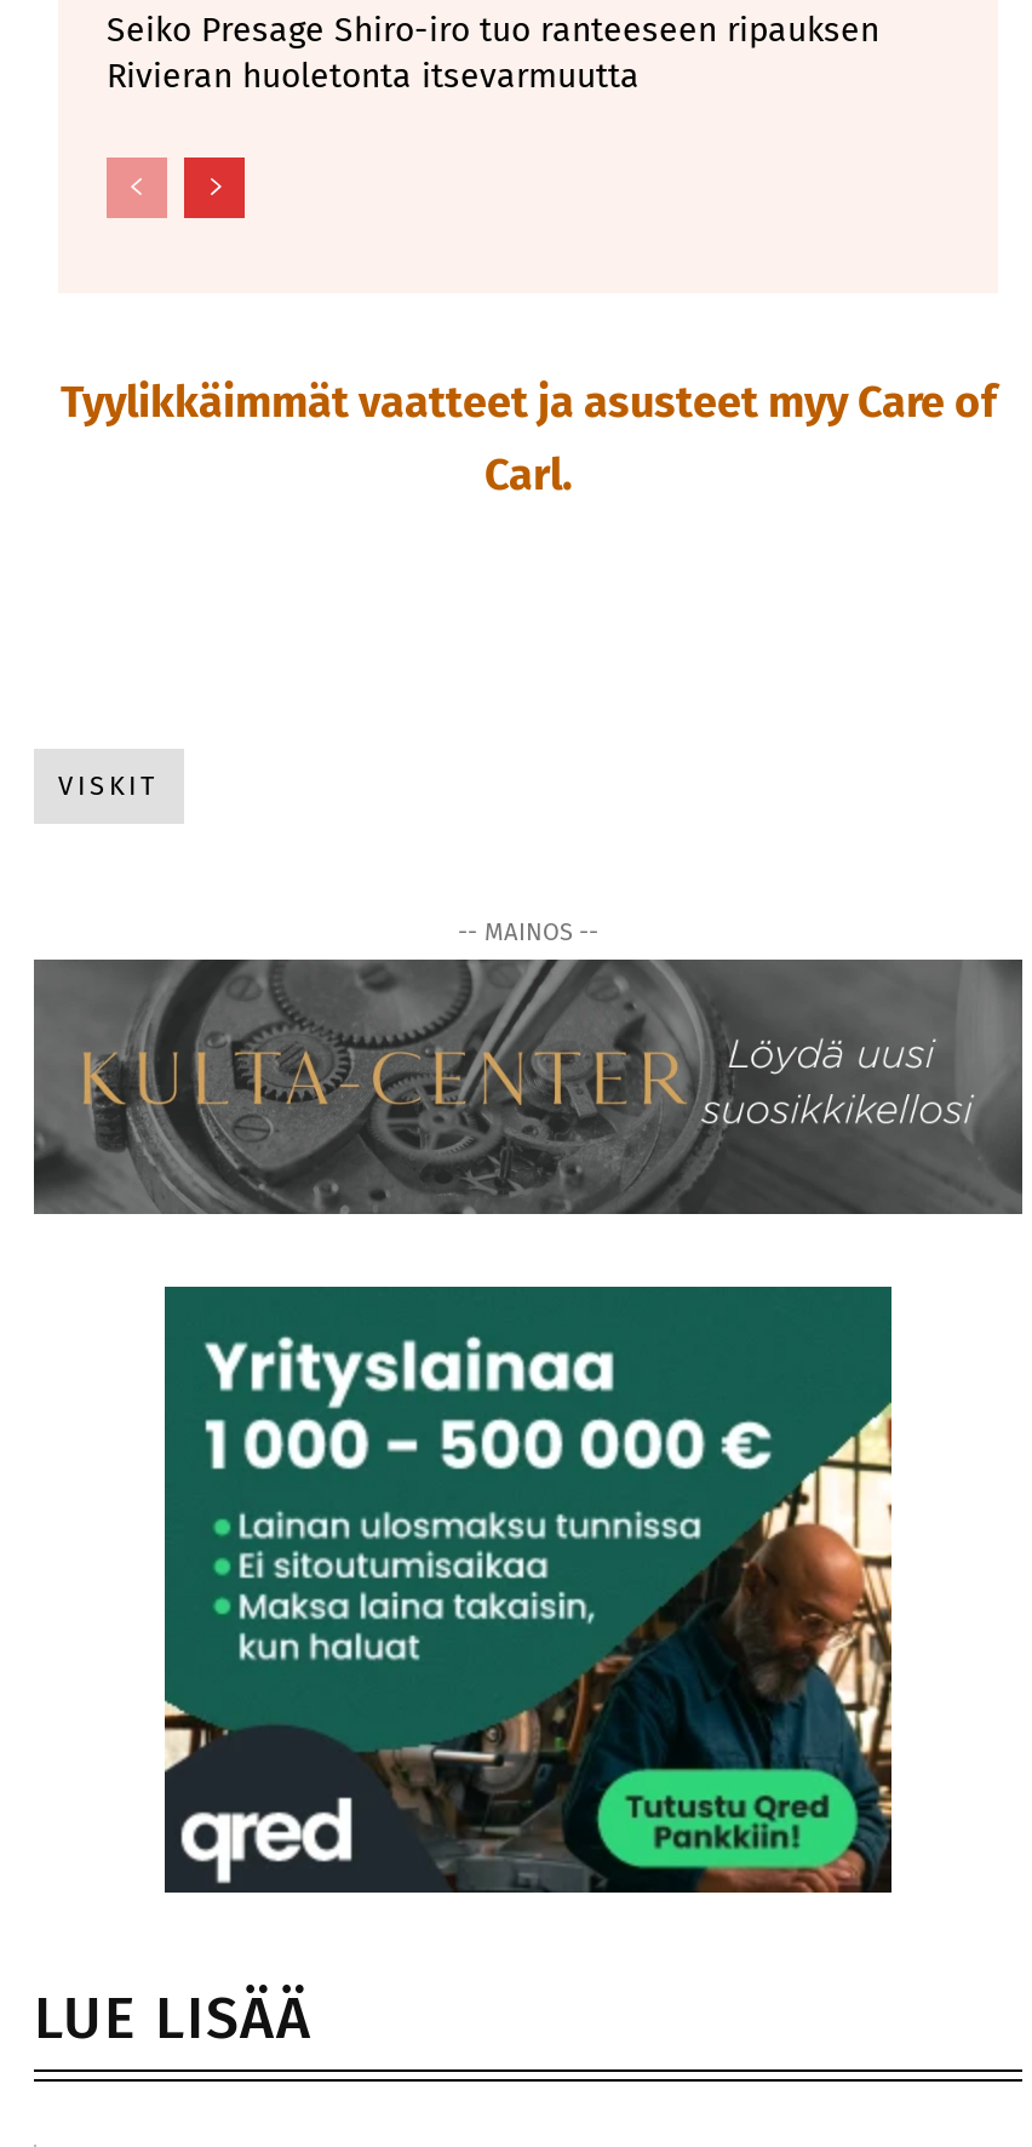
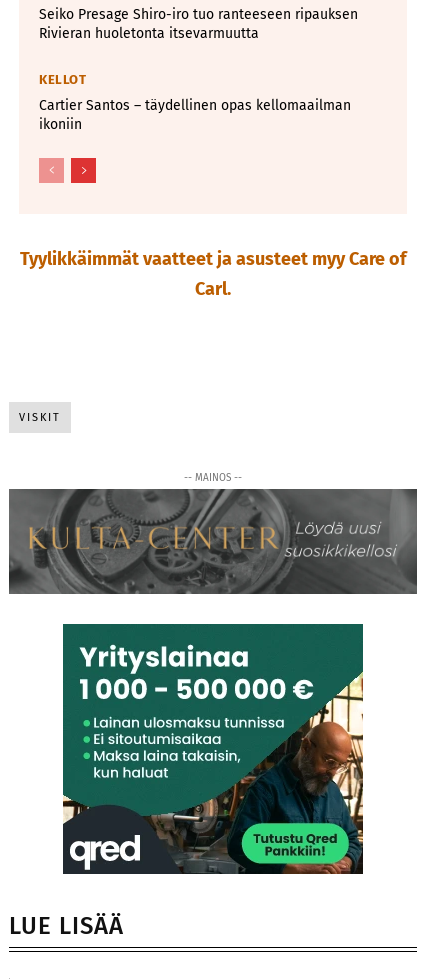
none -> [39,72,351,133] KELLOT | Cartier Santos – täydellinen opas kellomaailman | ikoniin

